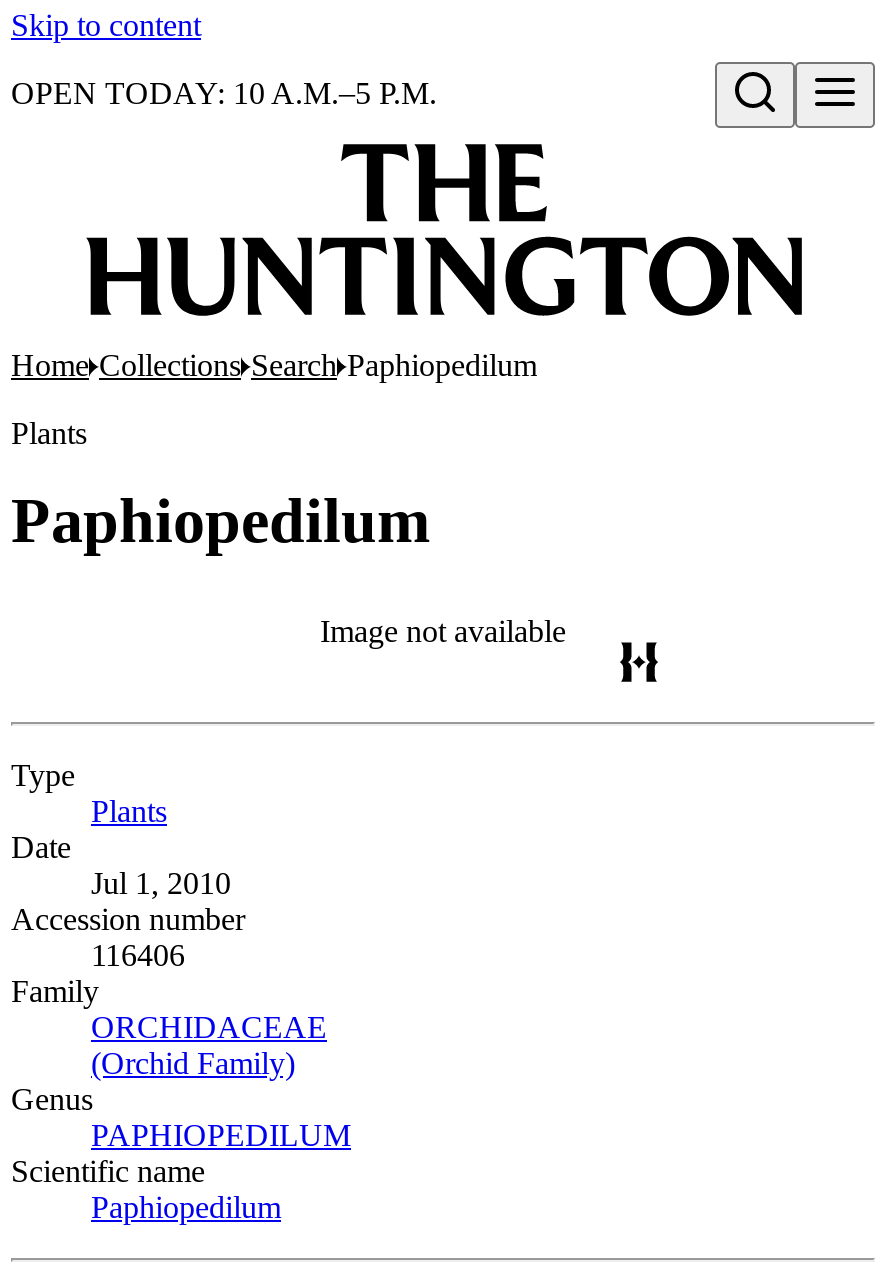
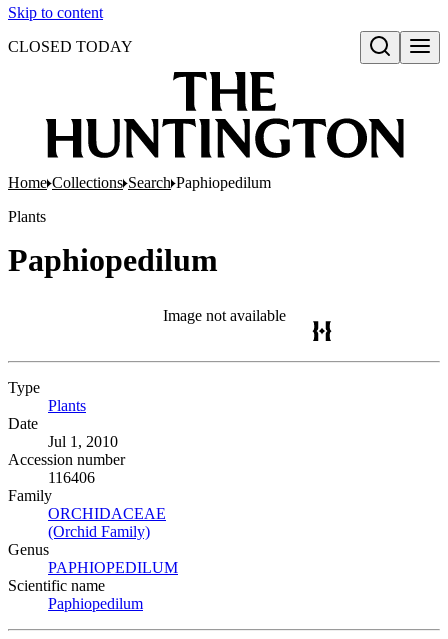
[11,76,437,110] OPEN TODAY: 10 A.M.–5 P.M. -> [8,38,133,55] CLOSED TODAY

